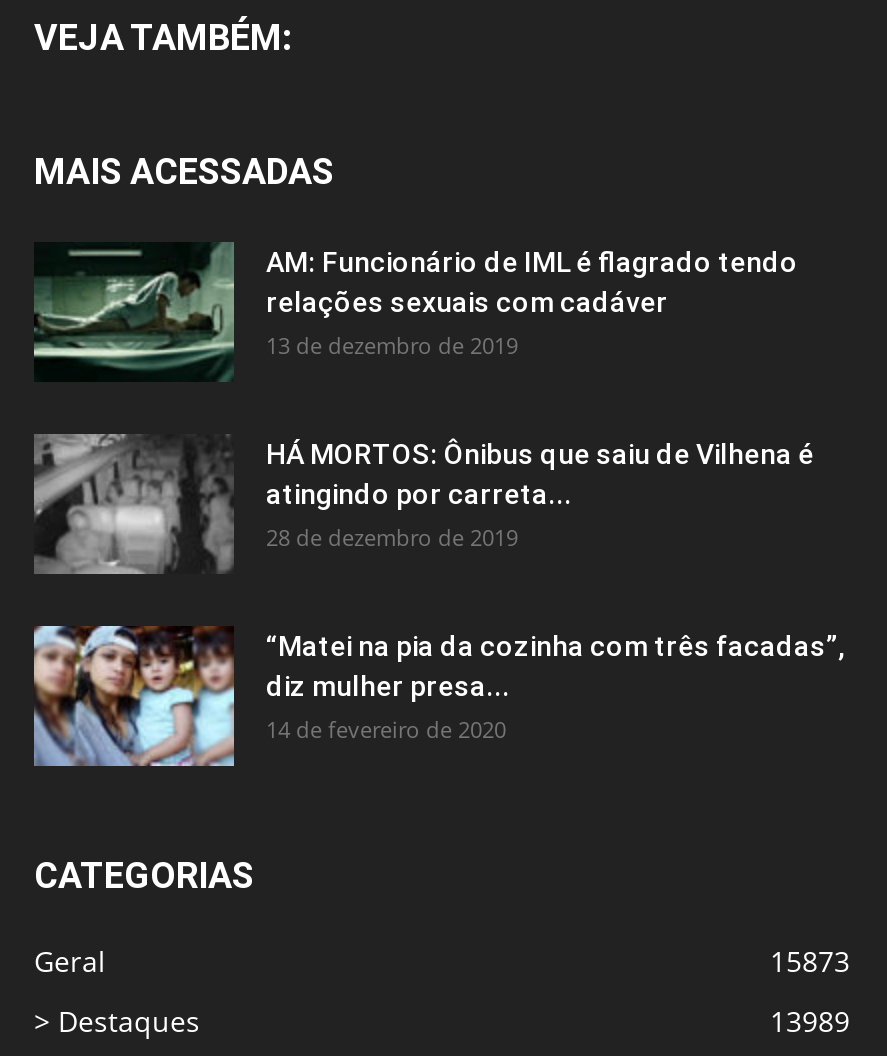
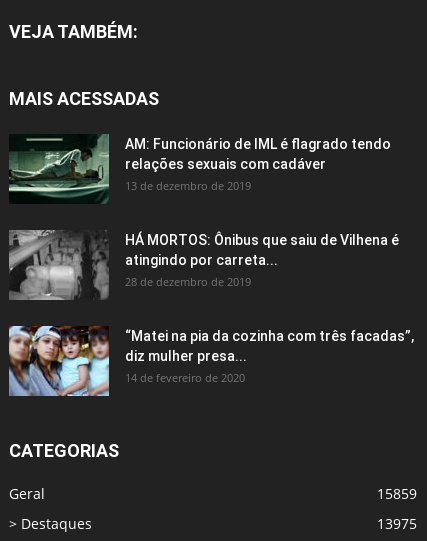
[770,942,850,980] 15873 -> [377,484,417,503] 15859
[770,1002,850,1040] 13989 -> [377,514,417,533] 13975

